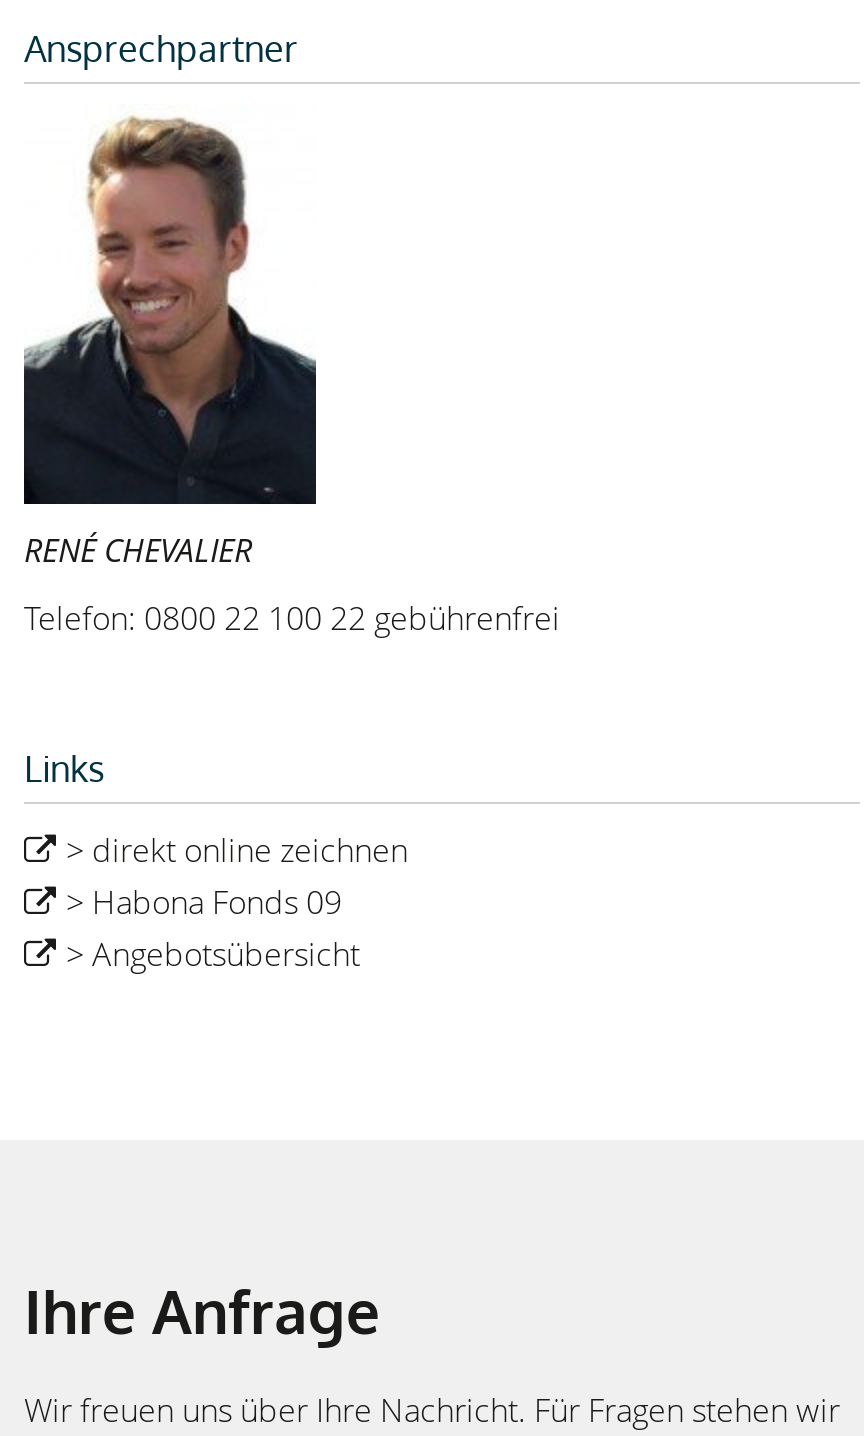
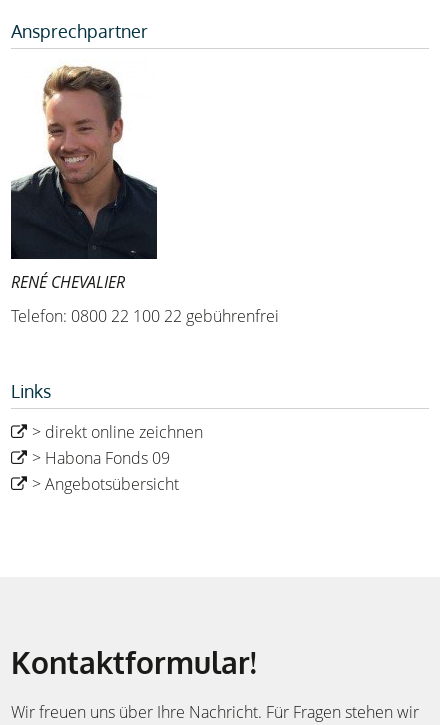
[24,1272,380,1348] Ihre Anfrage -> [11,643,257,681] Kontaktformular!

